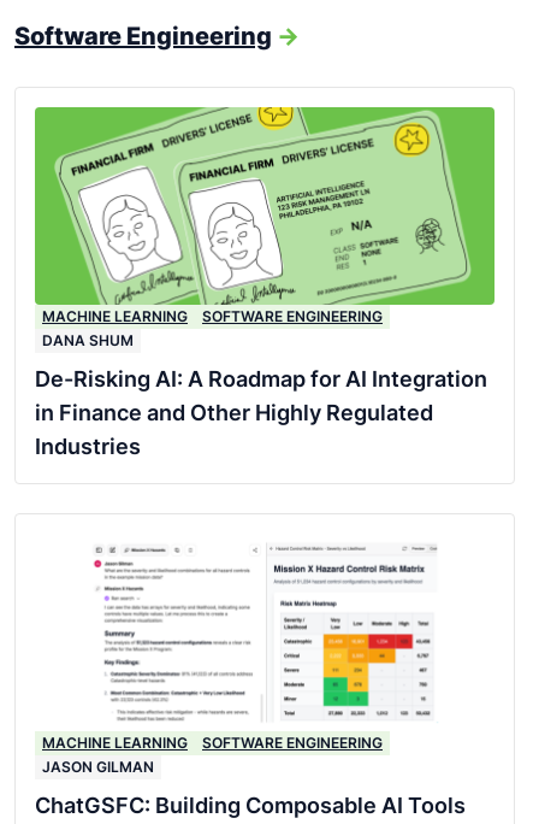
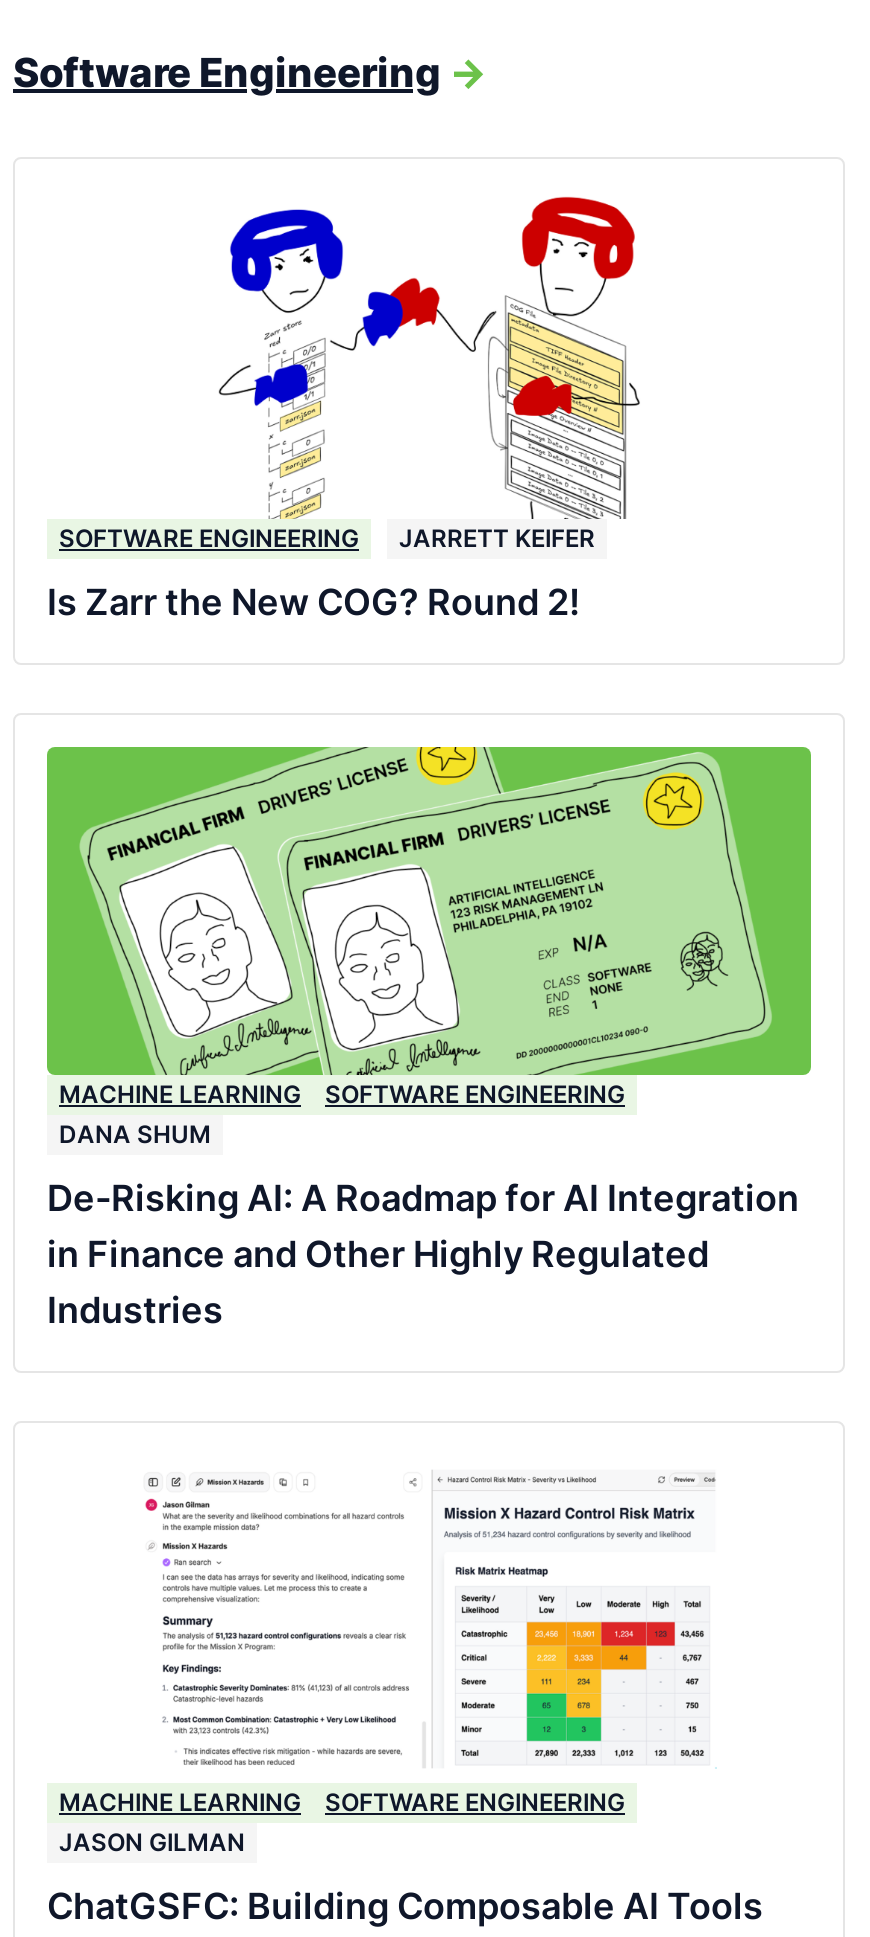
none -> [47,195,641,623] [image] | SOFTWARE ENGINEERING | JARRETT KEIFER | Is Zarr the New COG? Round 2!

